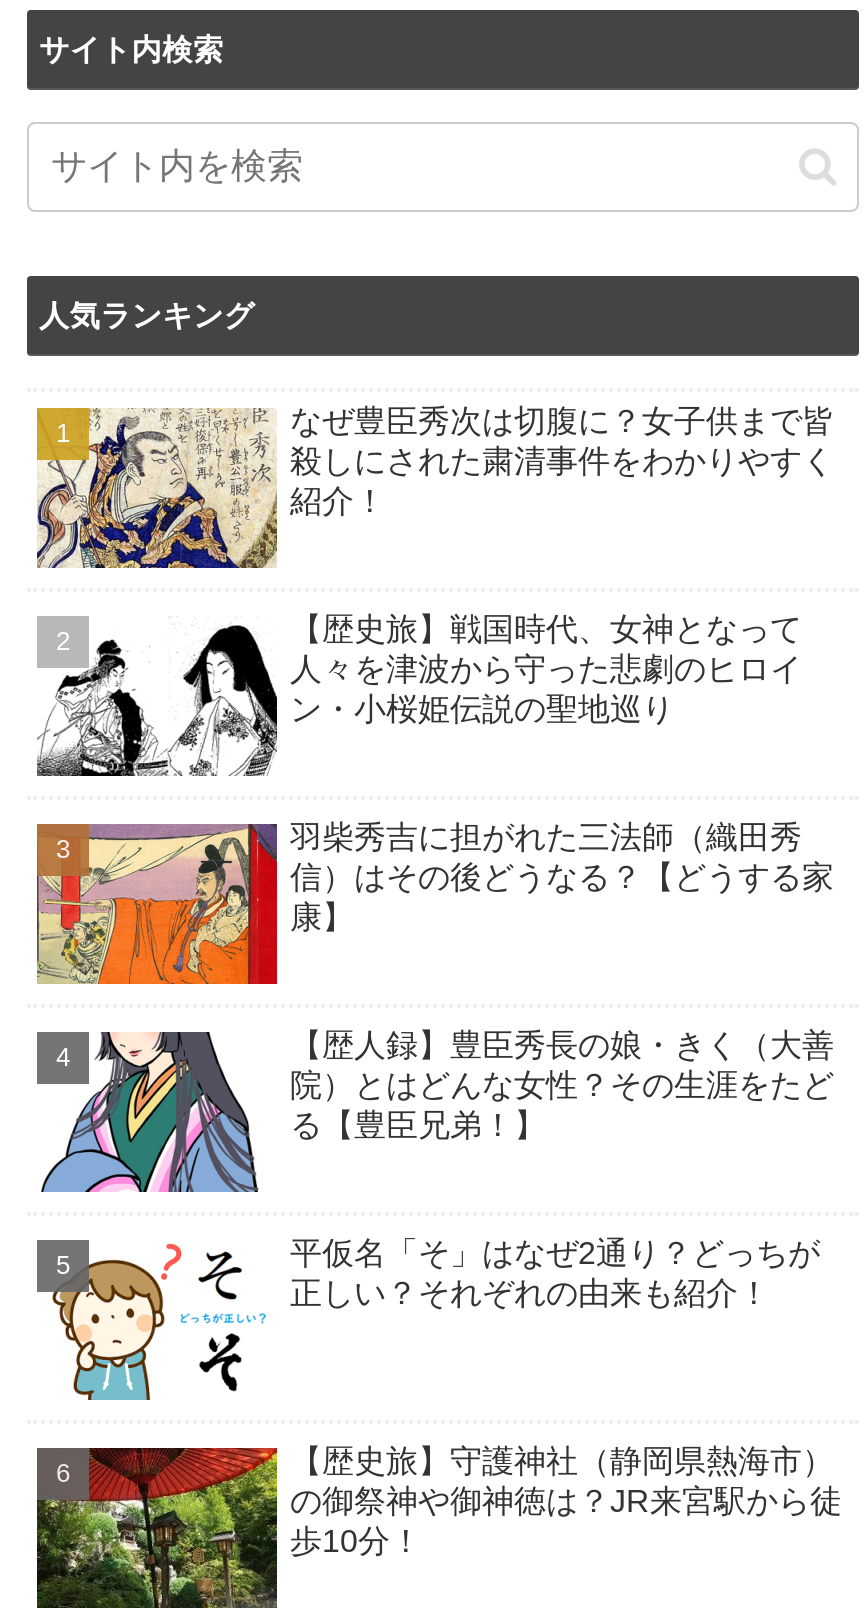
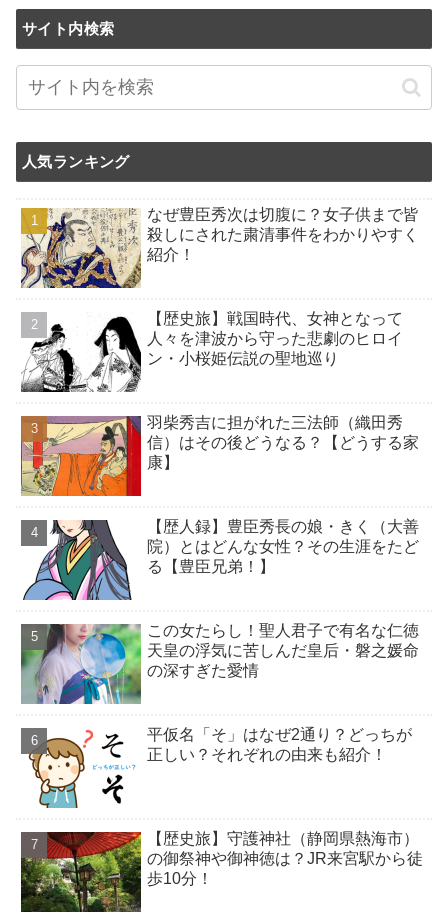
none -> [20,622,419,705] [image] | この女たらし！聖人君子で有名な仁徳 | 天皇の浮気に苦しんだ皇后・磐之媛命 | の深すぎた愛情

